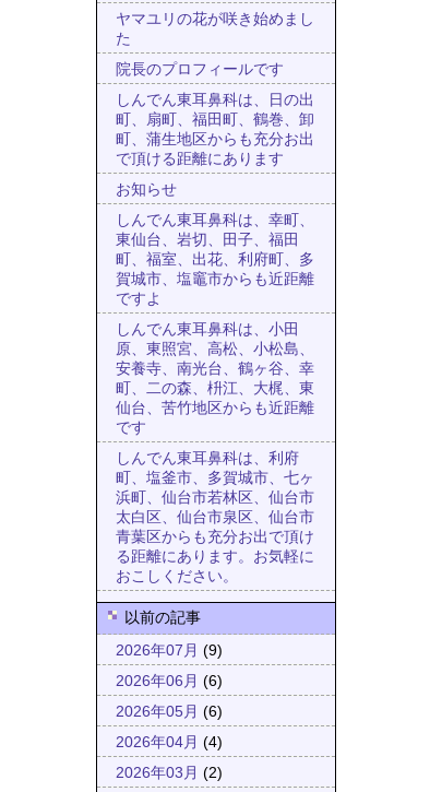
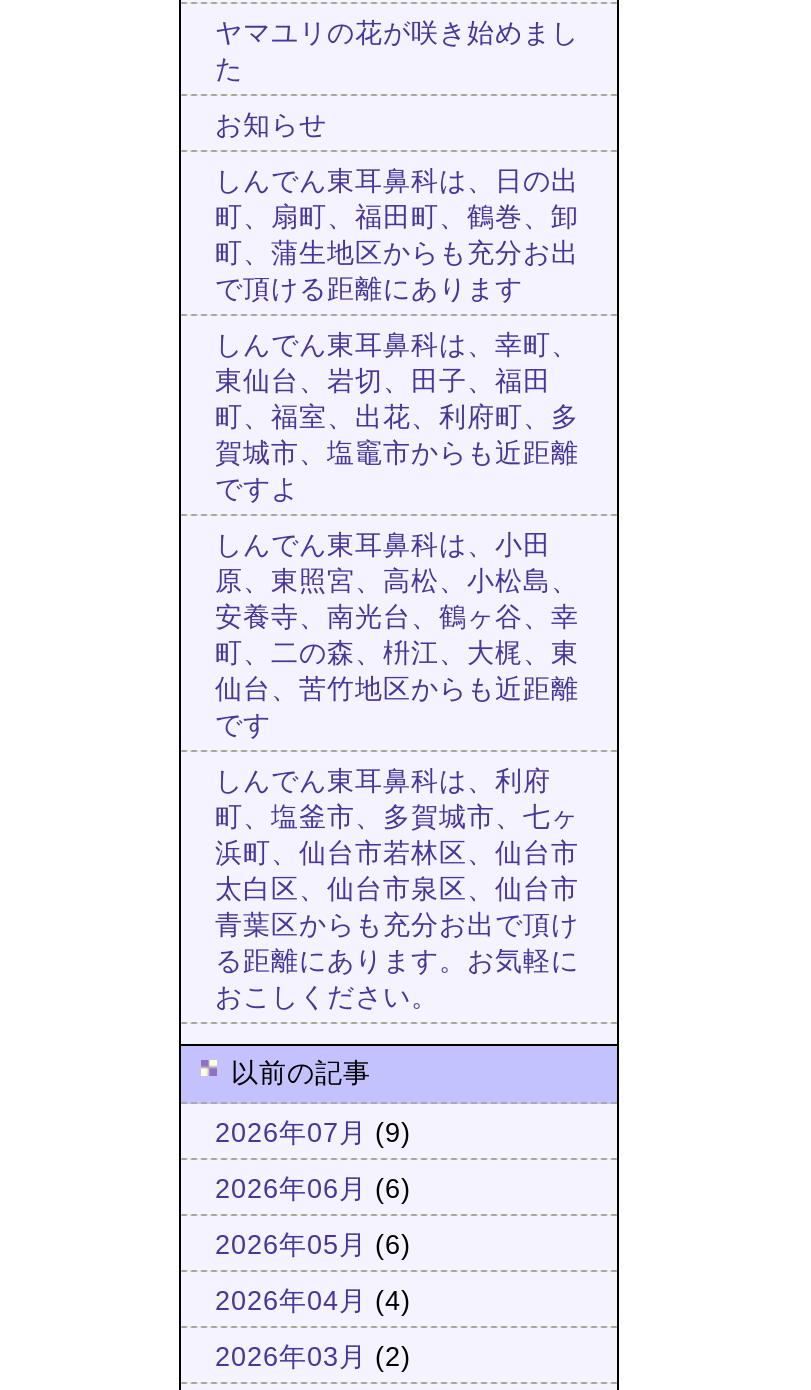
[116,61,284,78] 院長のプロフィールです -> none
moved [116,182,177,198] -> [215,110,327,140]: お知らせ

